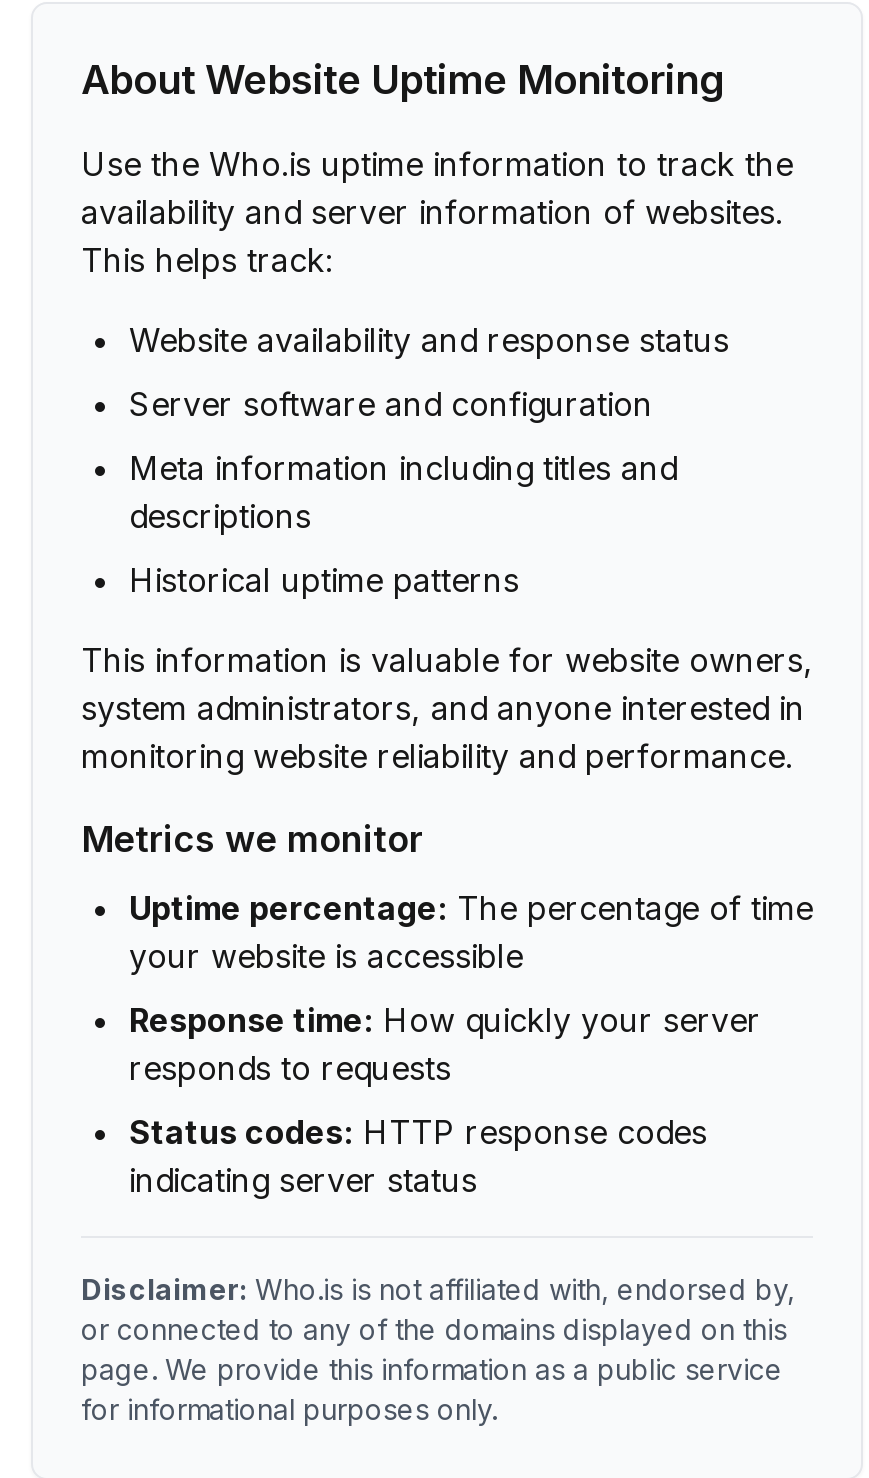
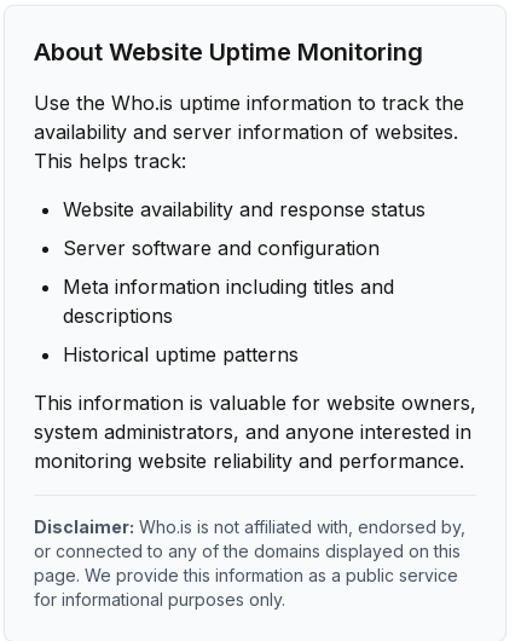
[81,818,813,1200] Metrics we monitor | Uptime percentage: The percentage of time | your website is accessible | Response time: How quickly your server | responds to requests | Status codes: HTTP response codes | indicating server status -> none

